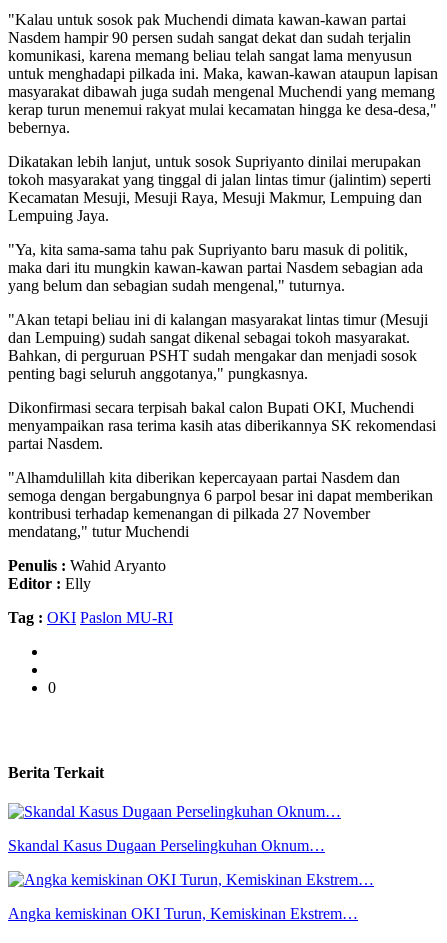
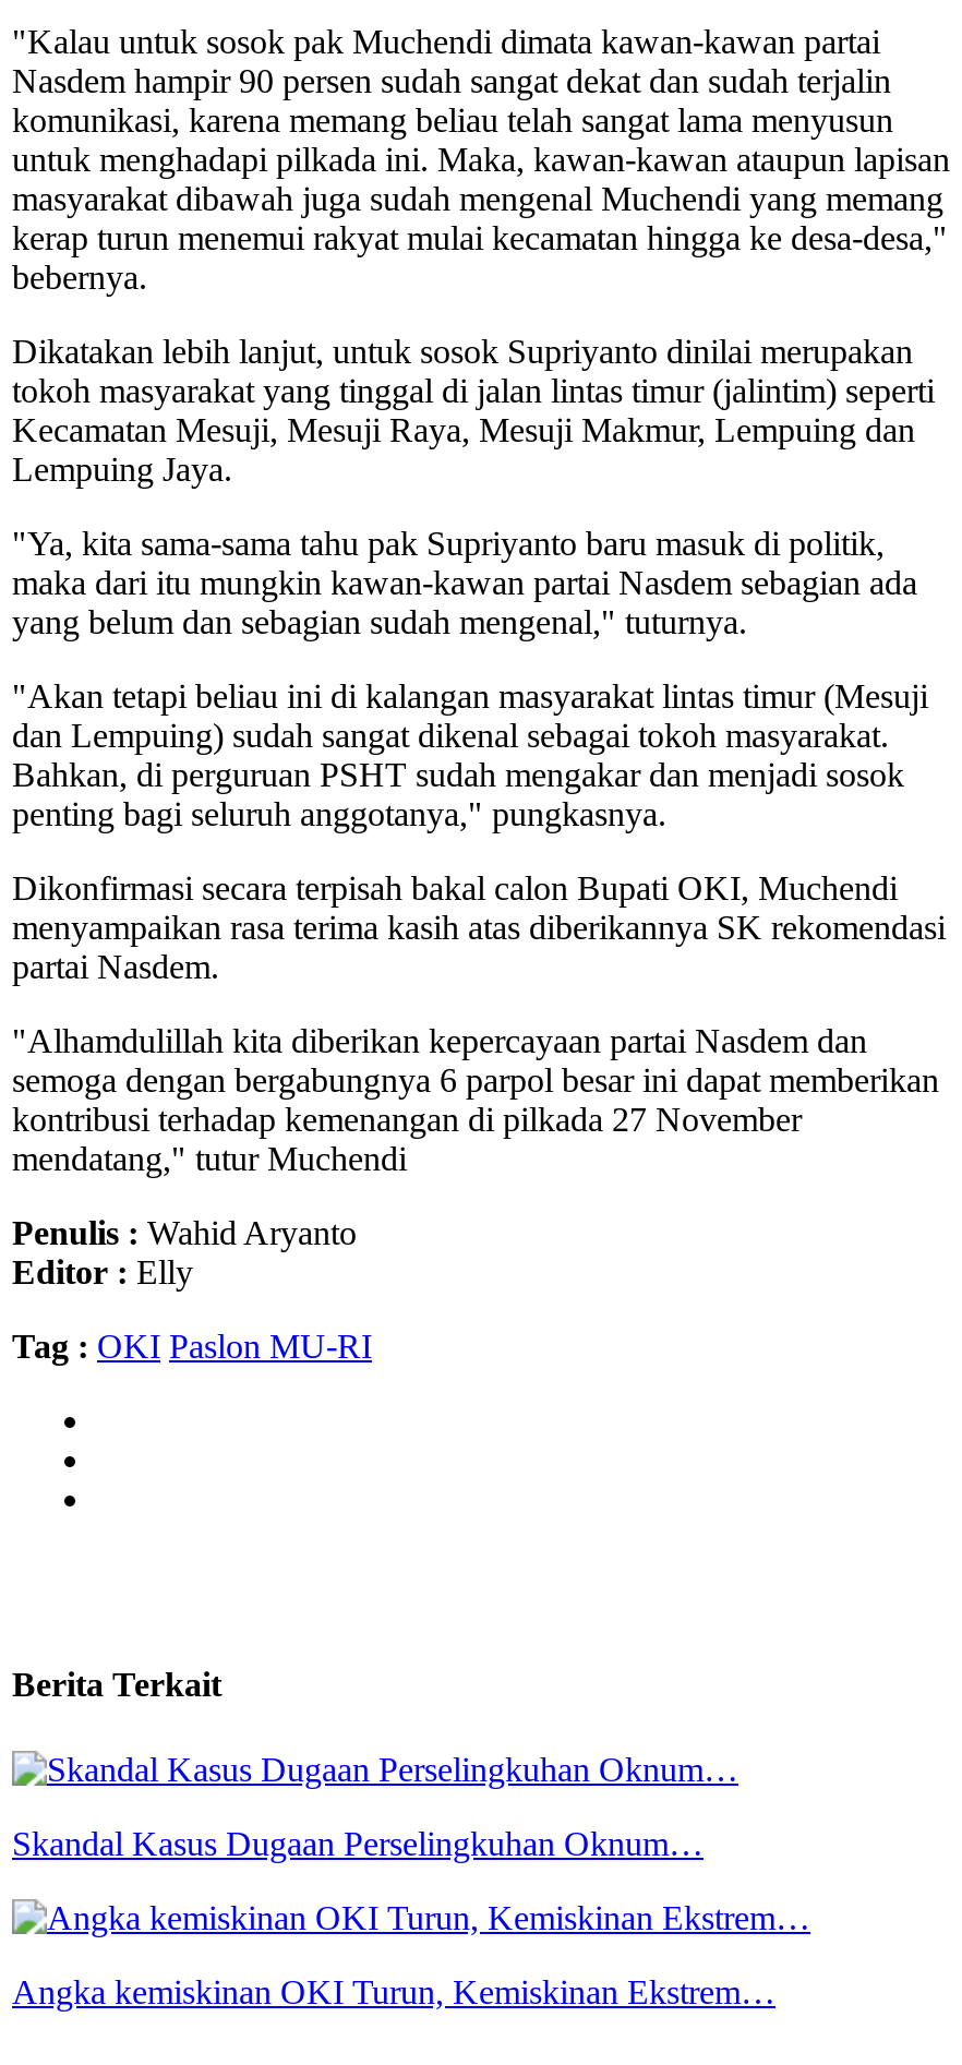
[48,679,56,696] 0 -> none

